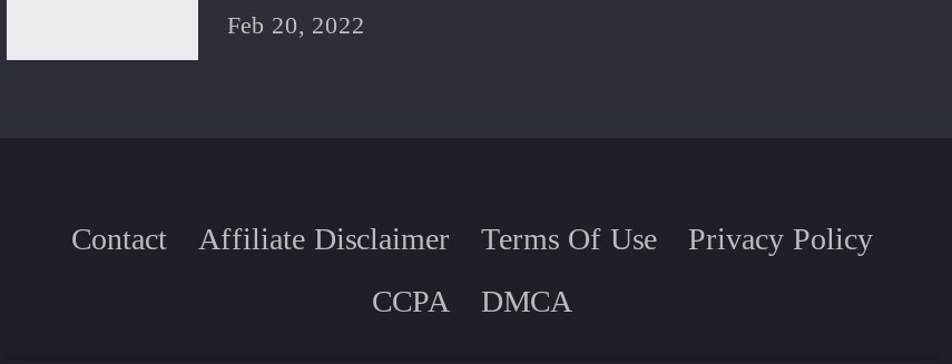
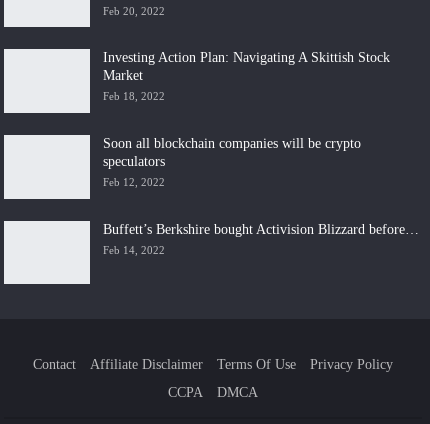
none -> [103,50,419,255] Investing Action Plan: Navigating A Skittish Stock | Market | Feb 18, 2022 | Soon all blockchain companies will be crypto | speculators | Feb 12, 2022 | Buffett’s Berkshire bought Activision Blizzard before… | Feb 14, 2022

